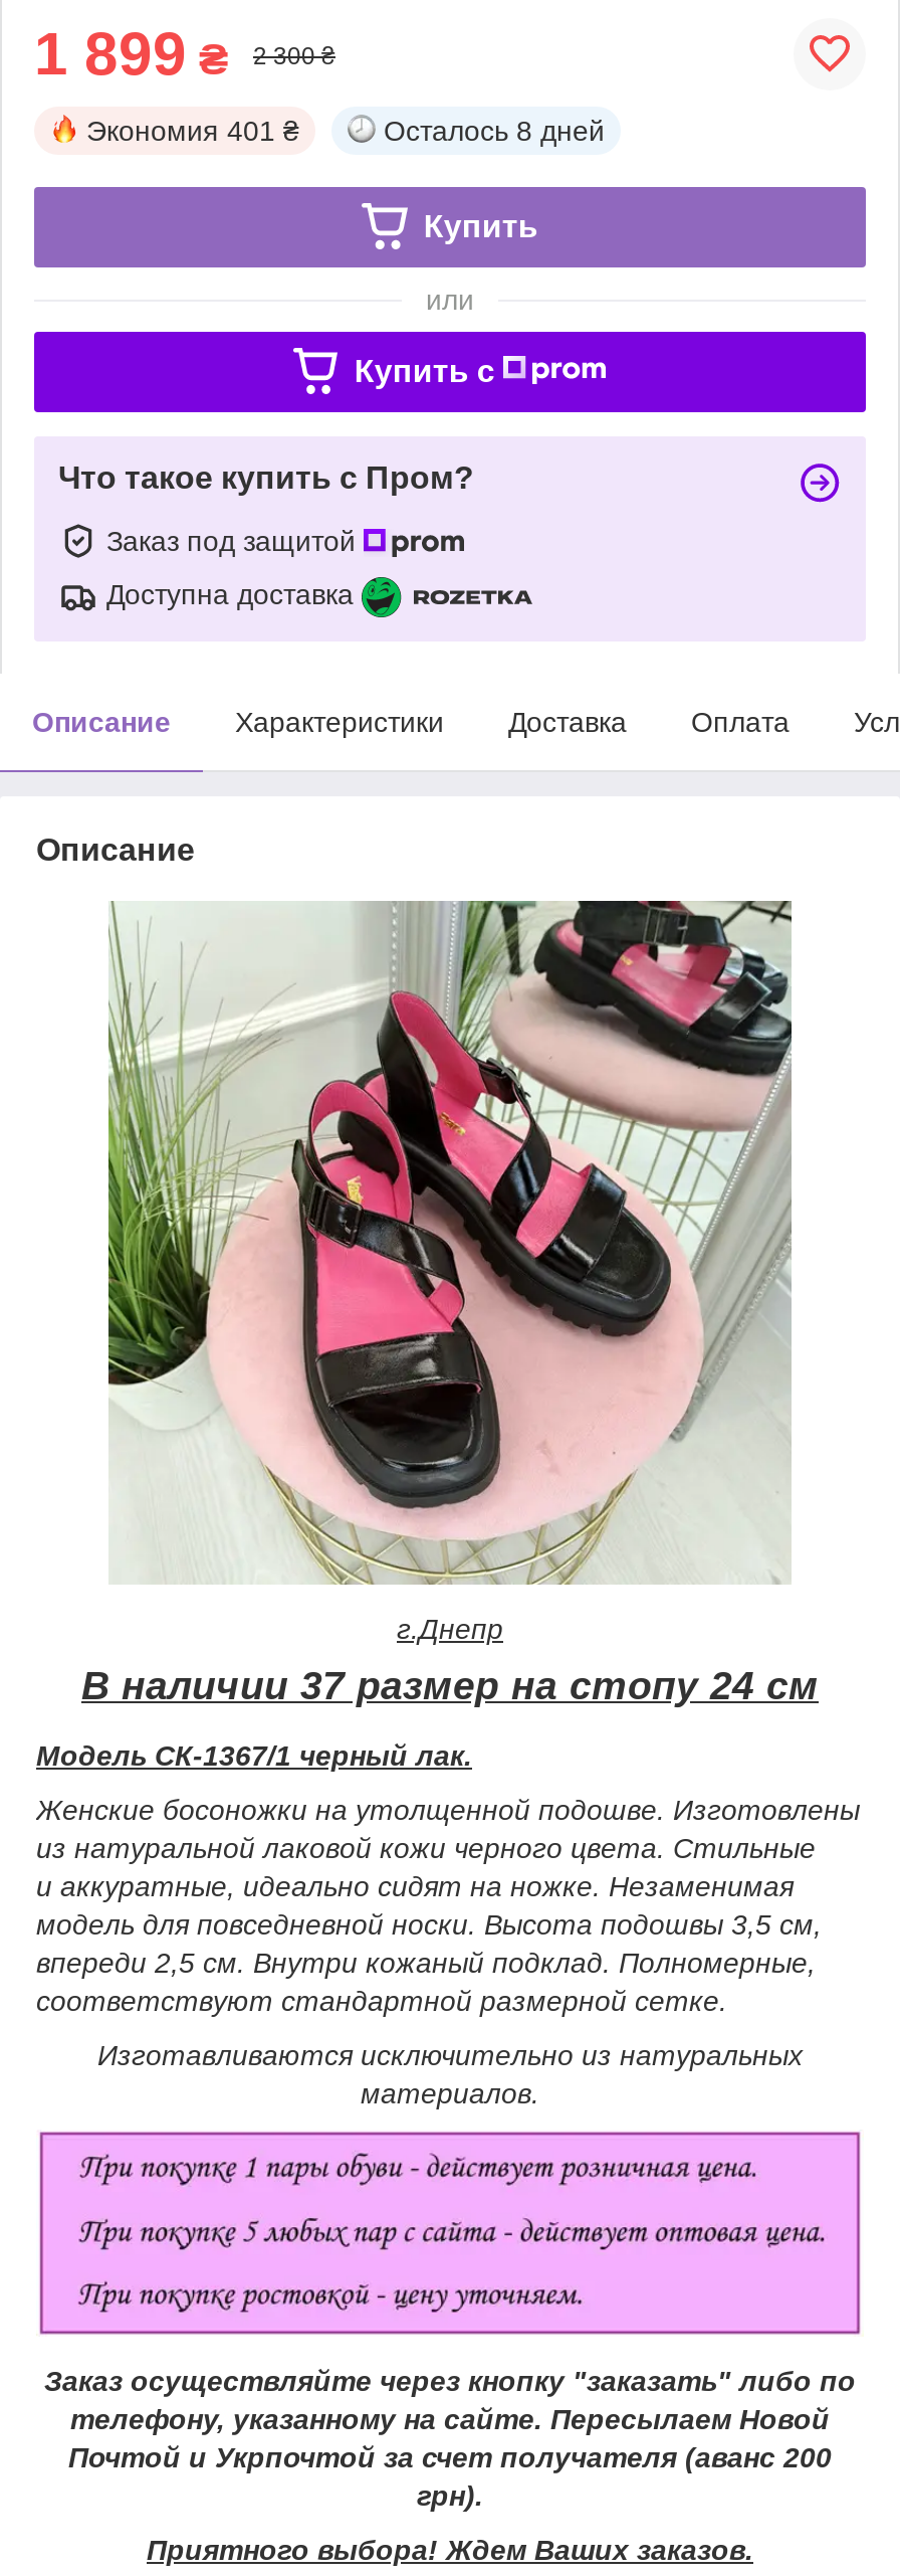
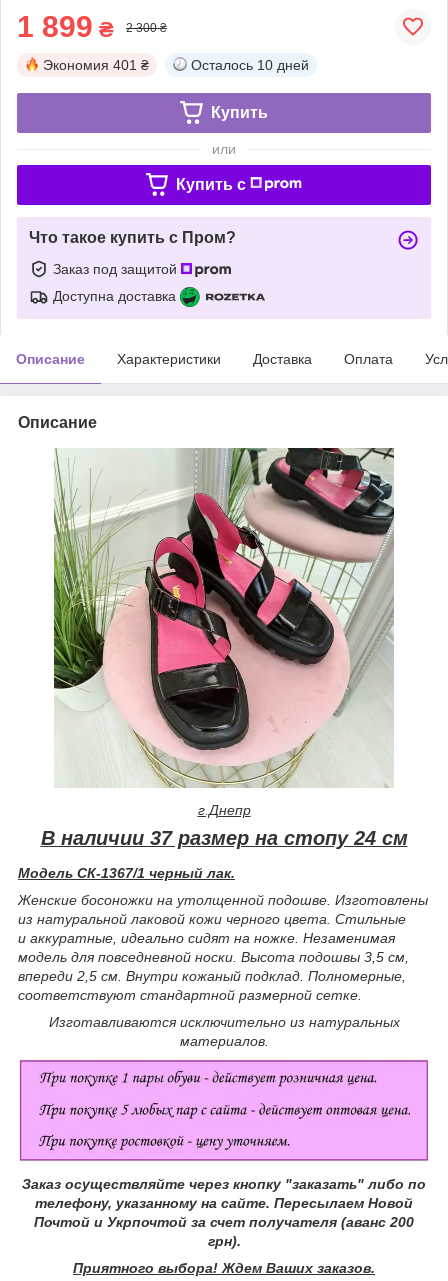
[384,114,605,146] Осталось 8 дней -> [191,57,309,73] Осталось 10 дней

